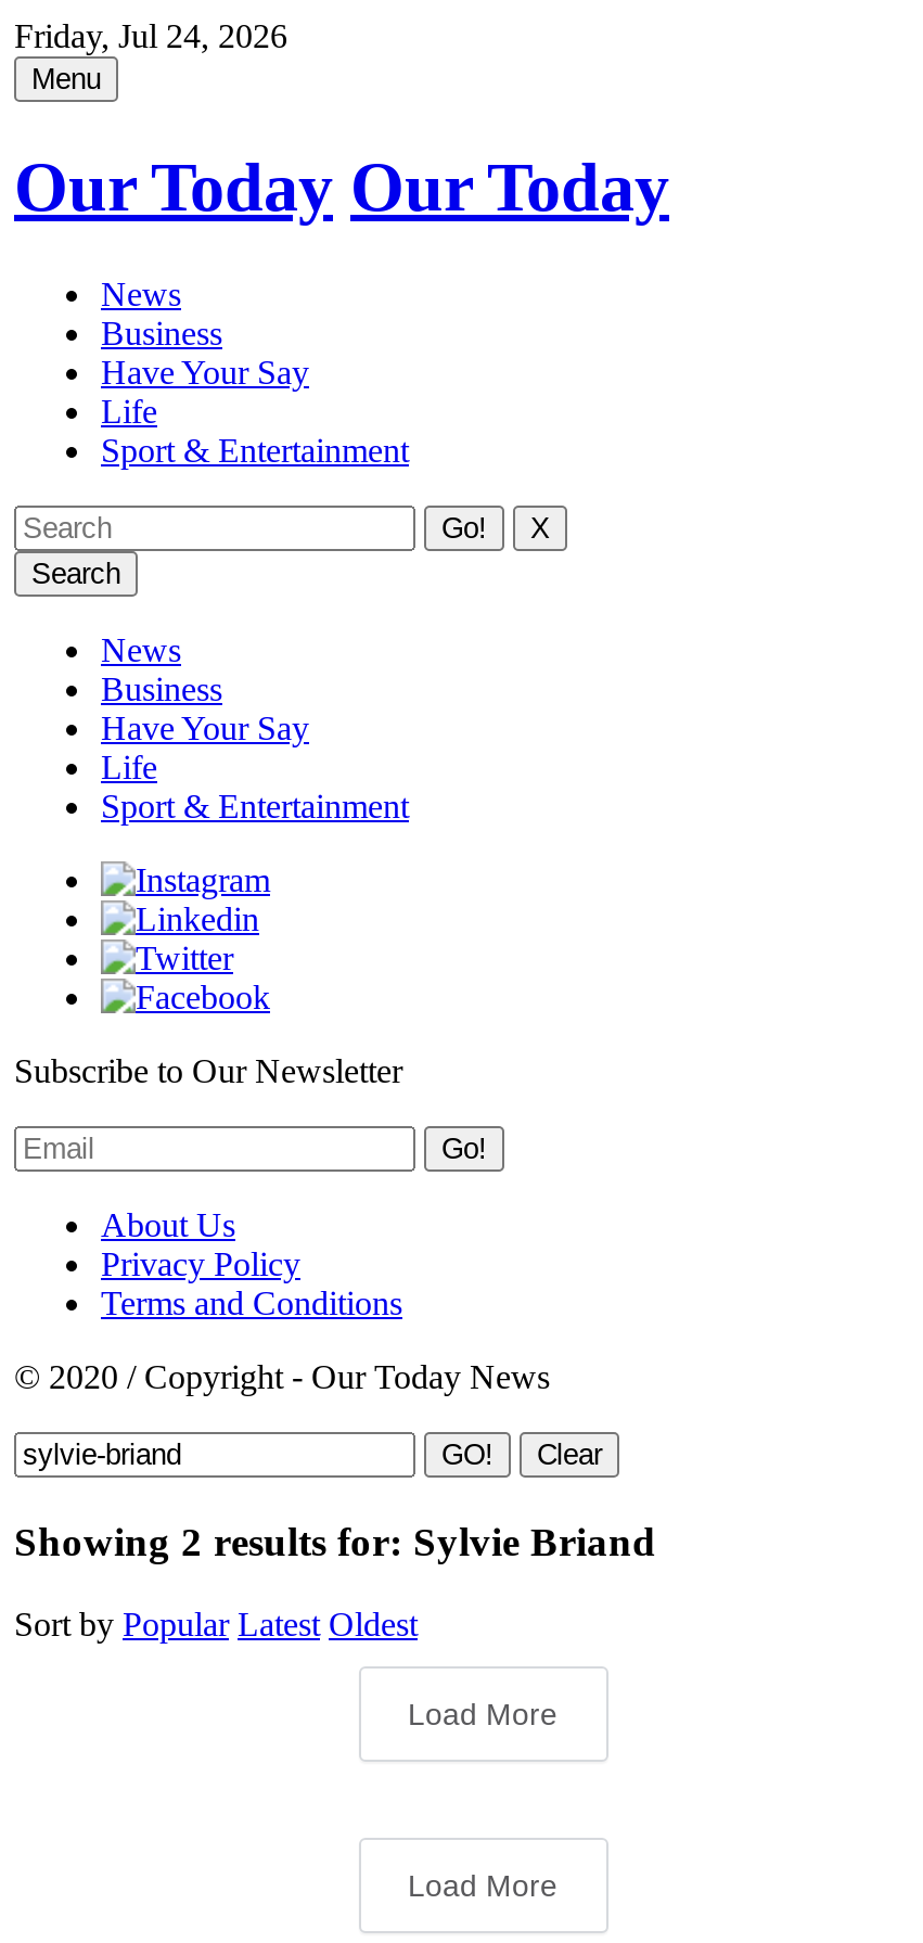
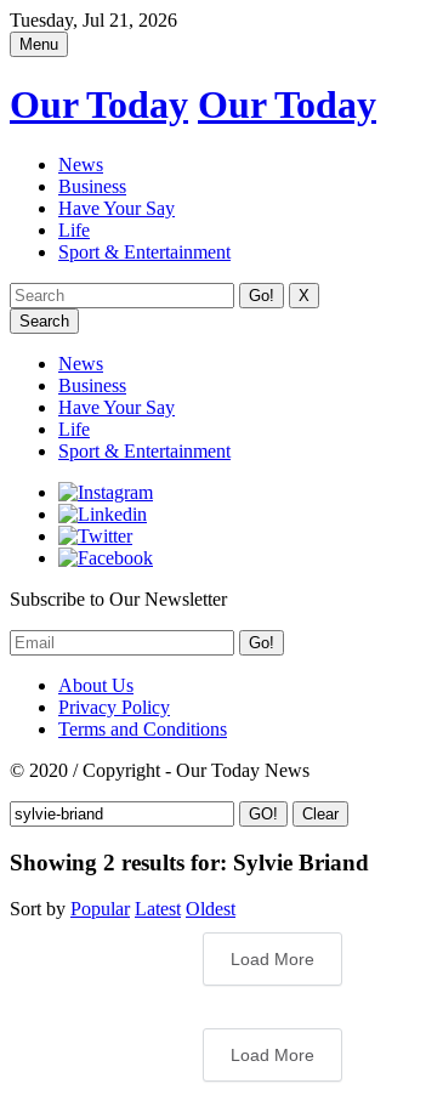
[14,17,287,54] Friday, Jul 24, 2026 -> [10,10,177,30] Tuesday, Jul 21, 2026

